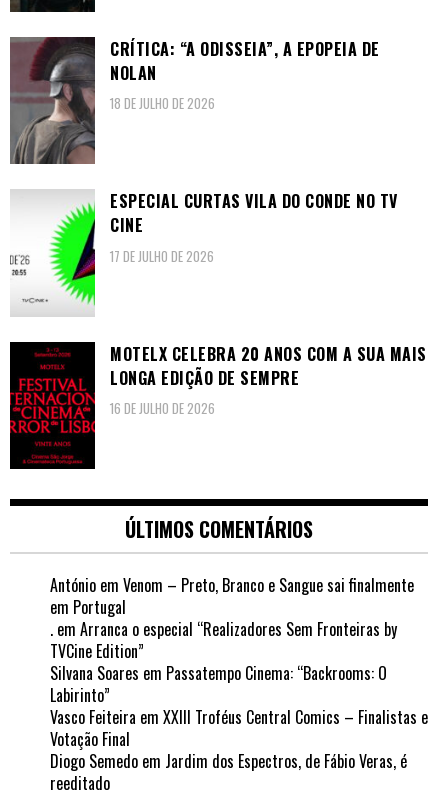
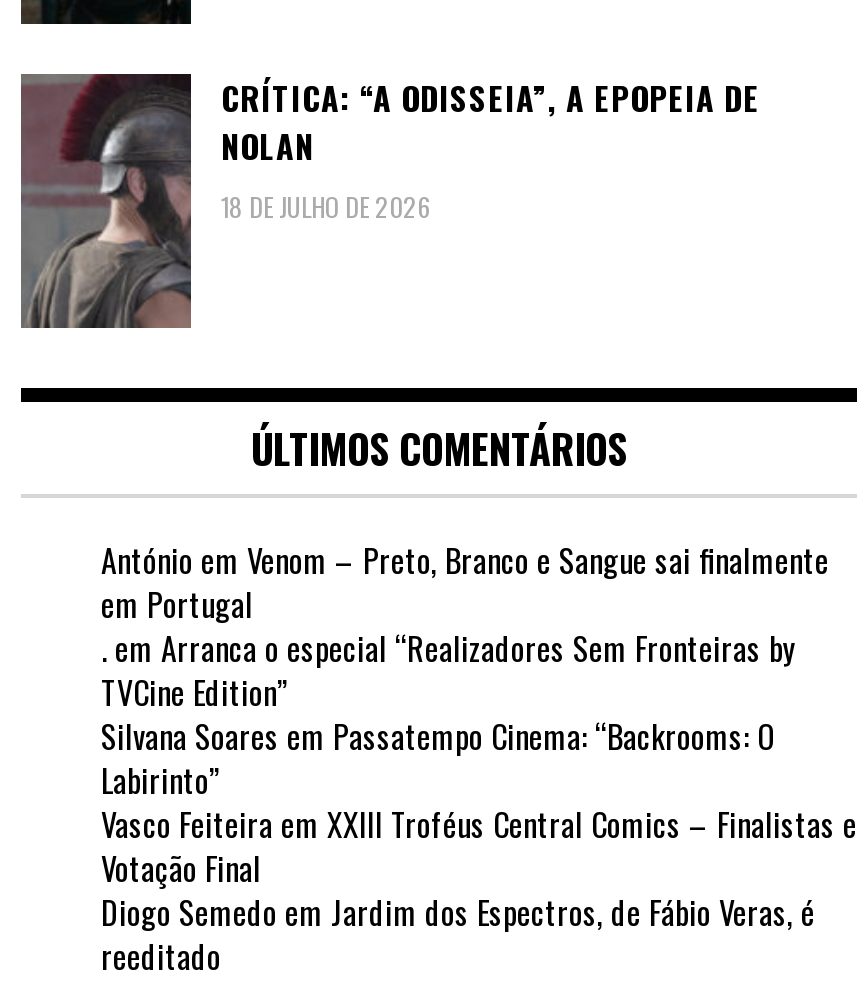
[10,189,397,316] [image] | ESPECIAL CURTAS VILA DO CONDE NO TV | CINE | 17 DE JULHO DE 2026 -> none
[9,341,426,470] [image] | MOTELX CELEBRA 20 ANOS COM A SUA MAIS | LONGA EDIÇÃO DE SEMPRE | 16 DE JULHO DE 2026 -> none

